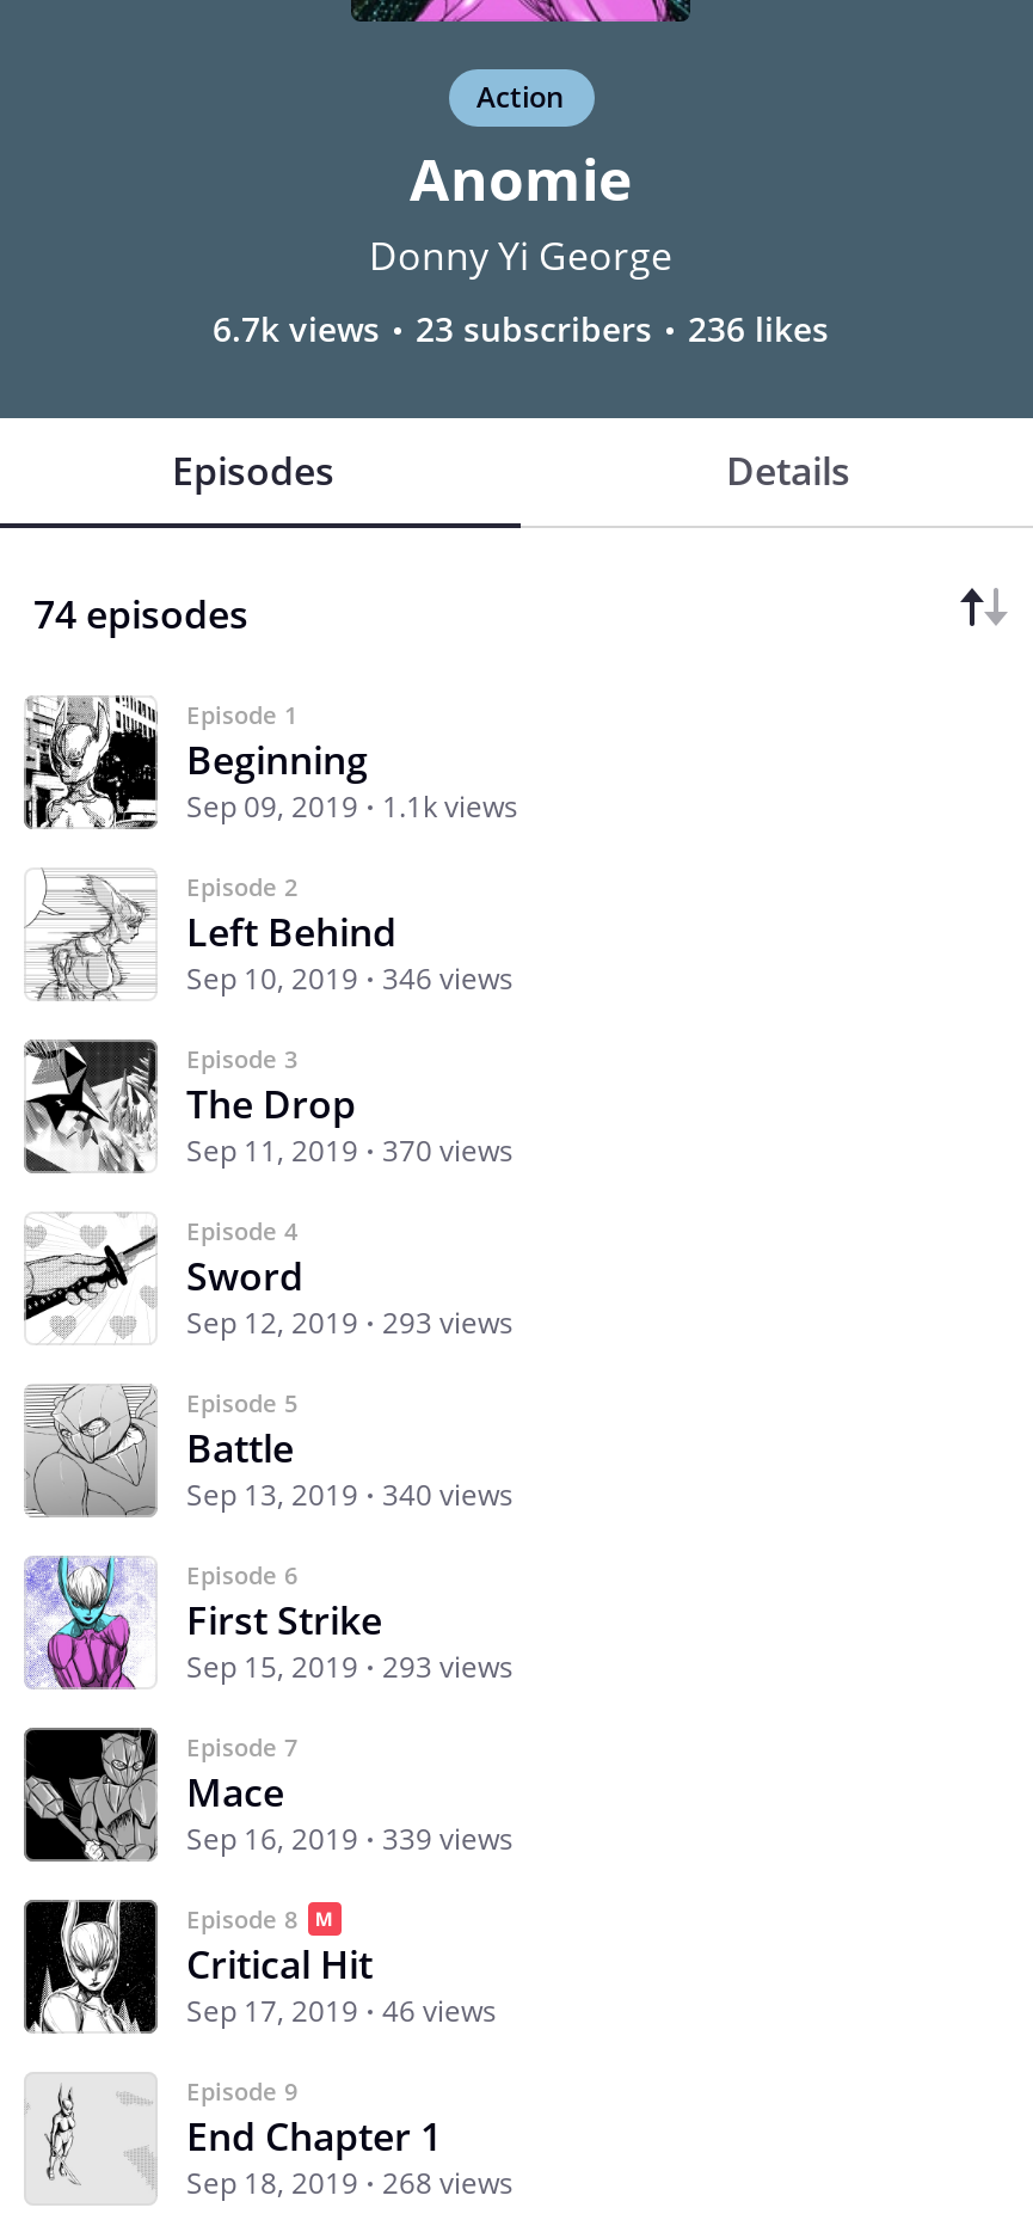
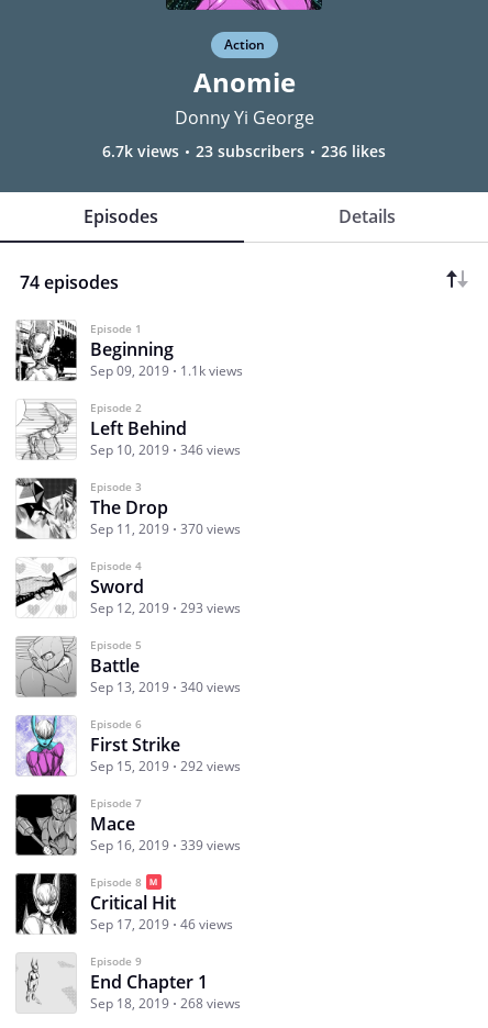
[186,1647,514,1688] Sep 15, 2019 293 views -> [90,757,241,776] Sep 15, 2019 292 views

